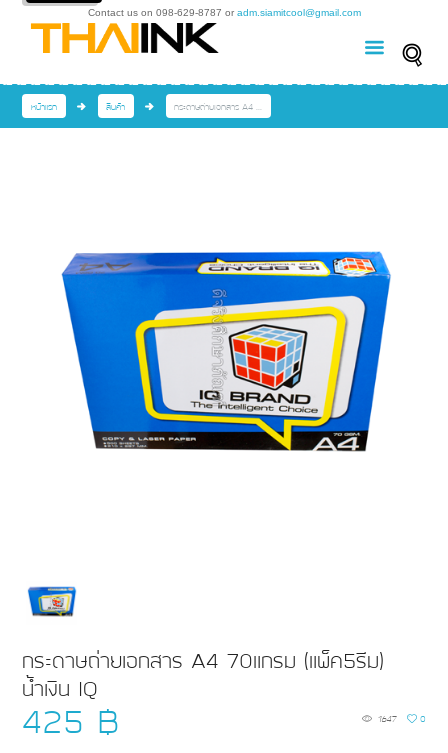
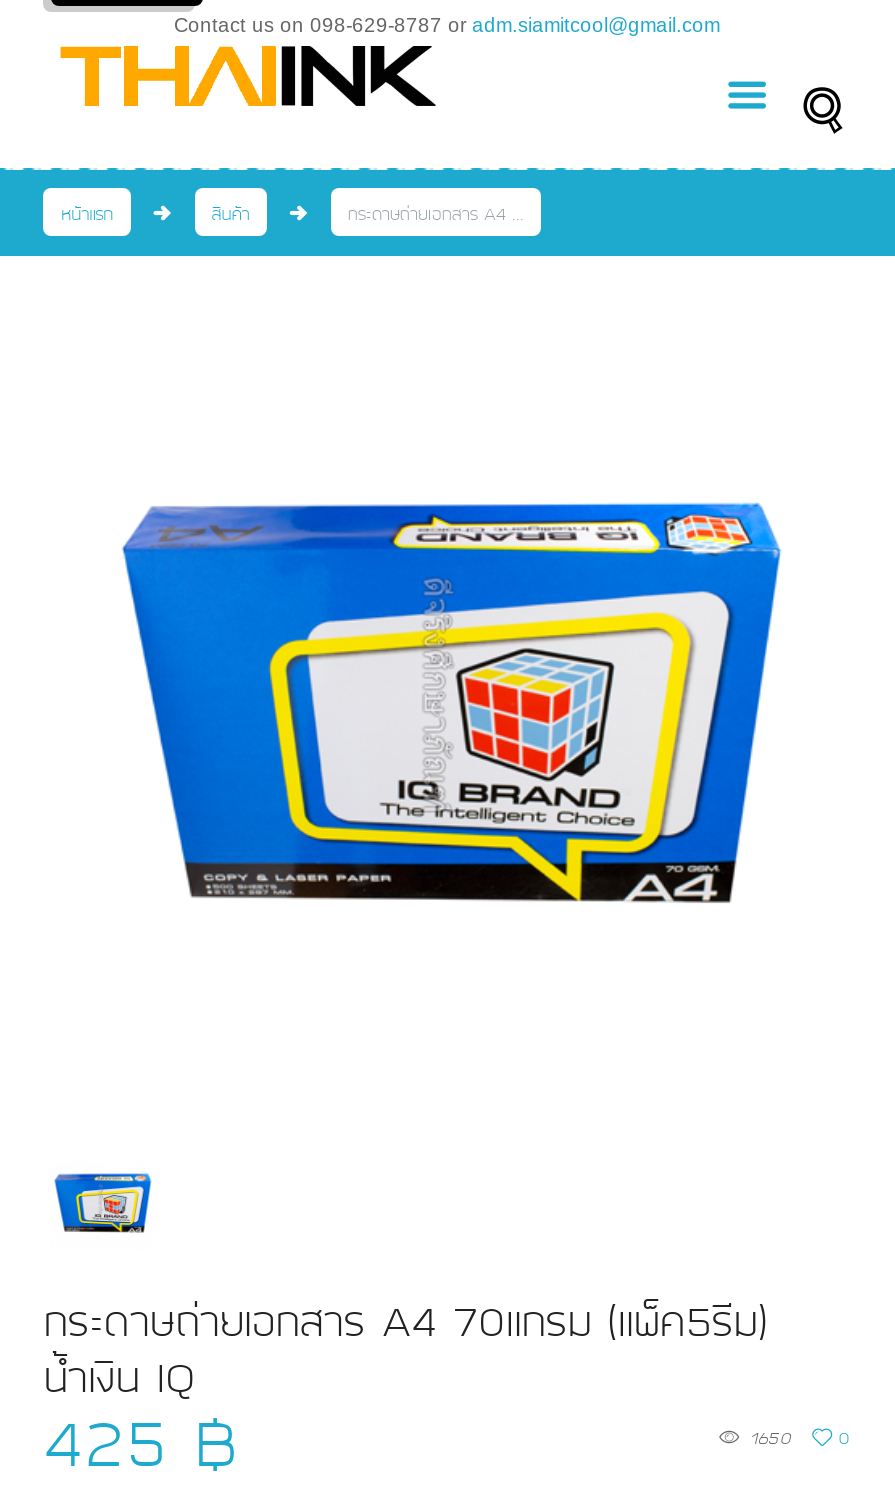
[377,713,396,724] 1647 -> [749,1426,791,1448] 1650

